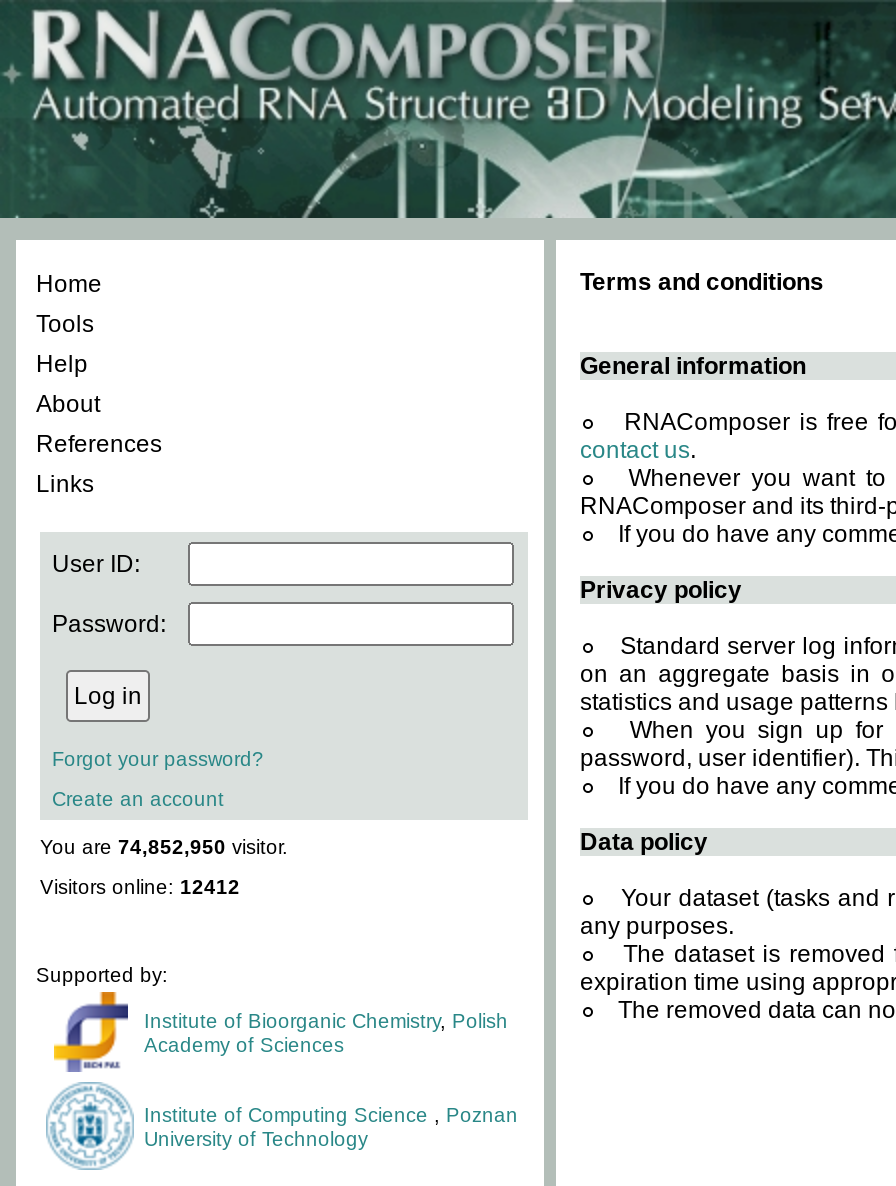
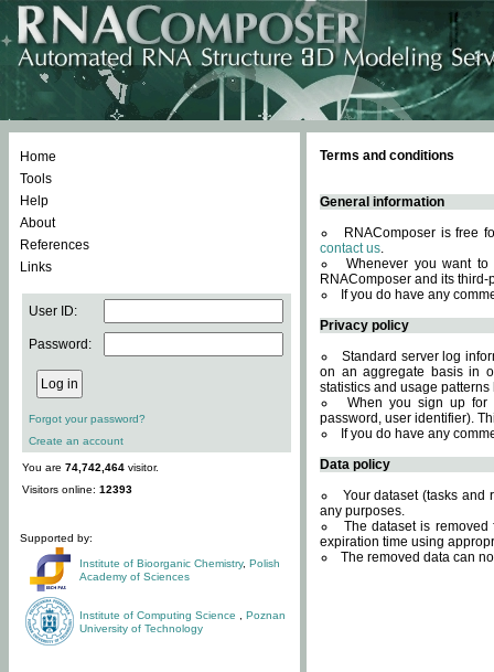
[40,836,288,858] You are 74,852,950 visitor. -> [22,461,159,473] You are 74,742,464 visitor.
[40,876,240,898] Visitors online: 12412 -> [22,483,132,495] Visitors online: 12393

